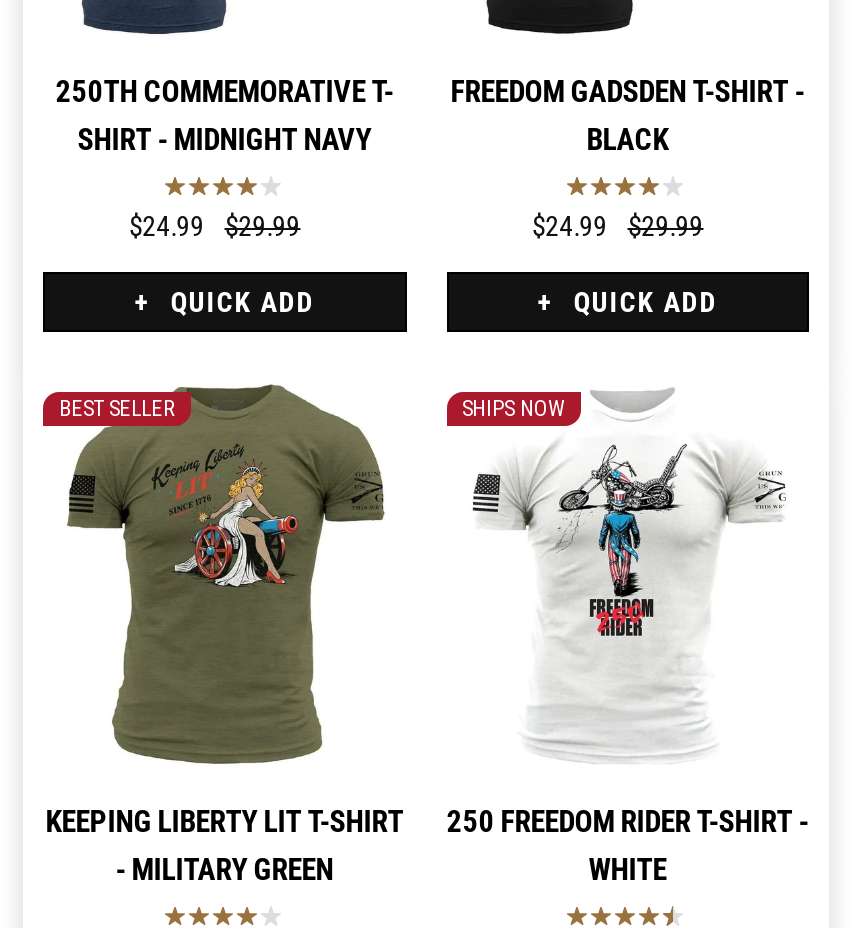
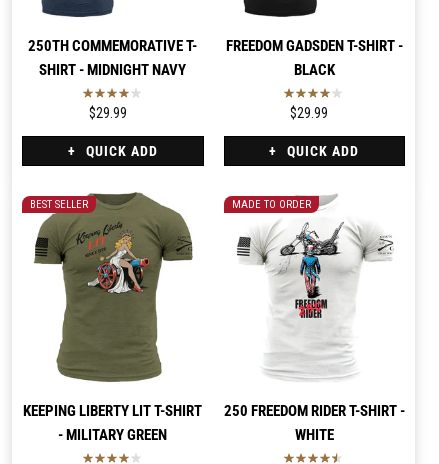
[129,210,205,242] $24.99 -> none
[531,210,607,242] $24.99 -> none
[462,396,564,422] SHIPS NOW -> [231,198,310,211] MADE TO ORDER

